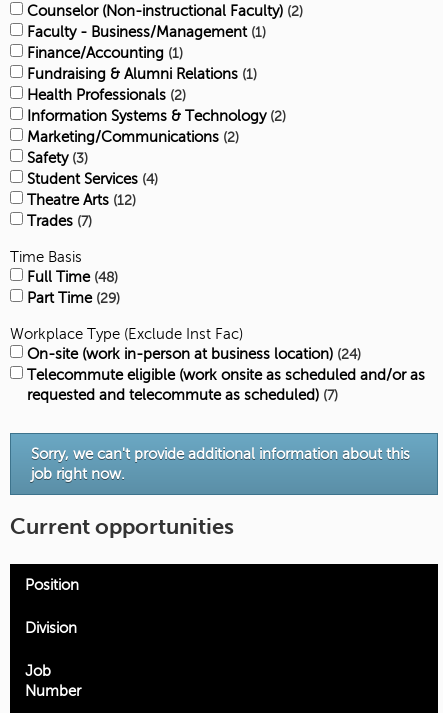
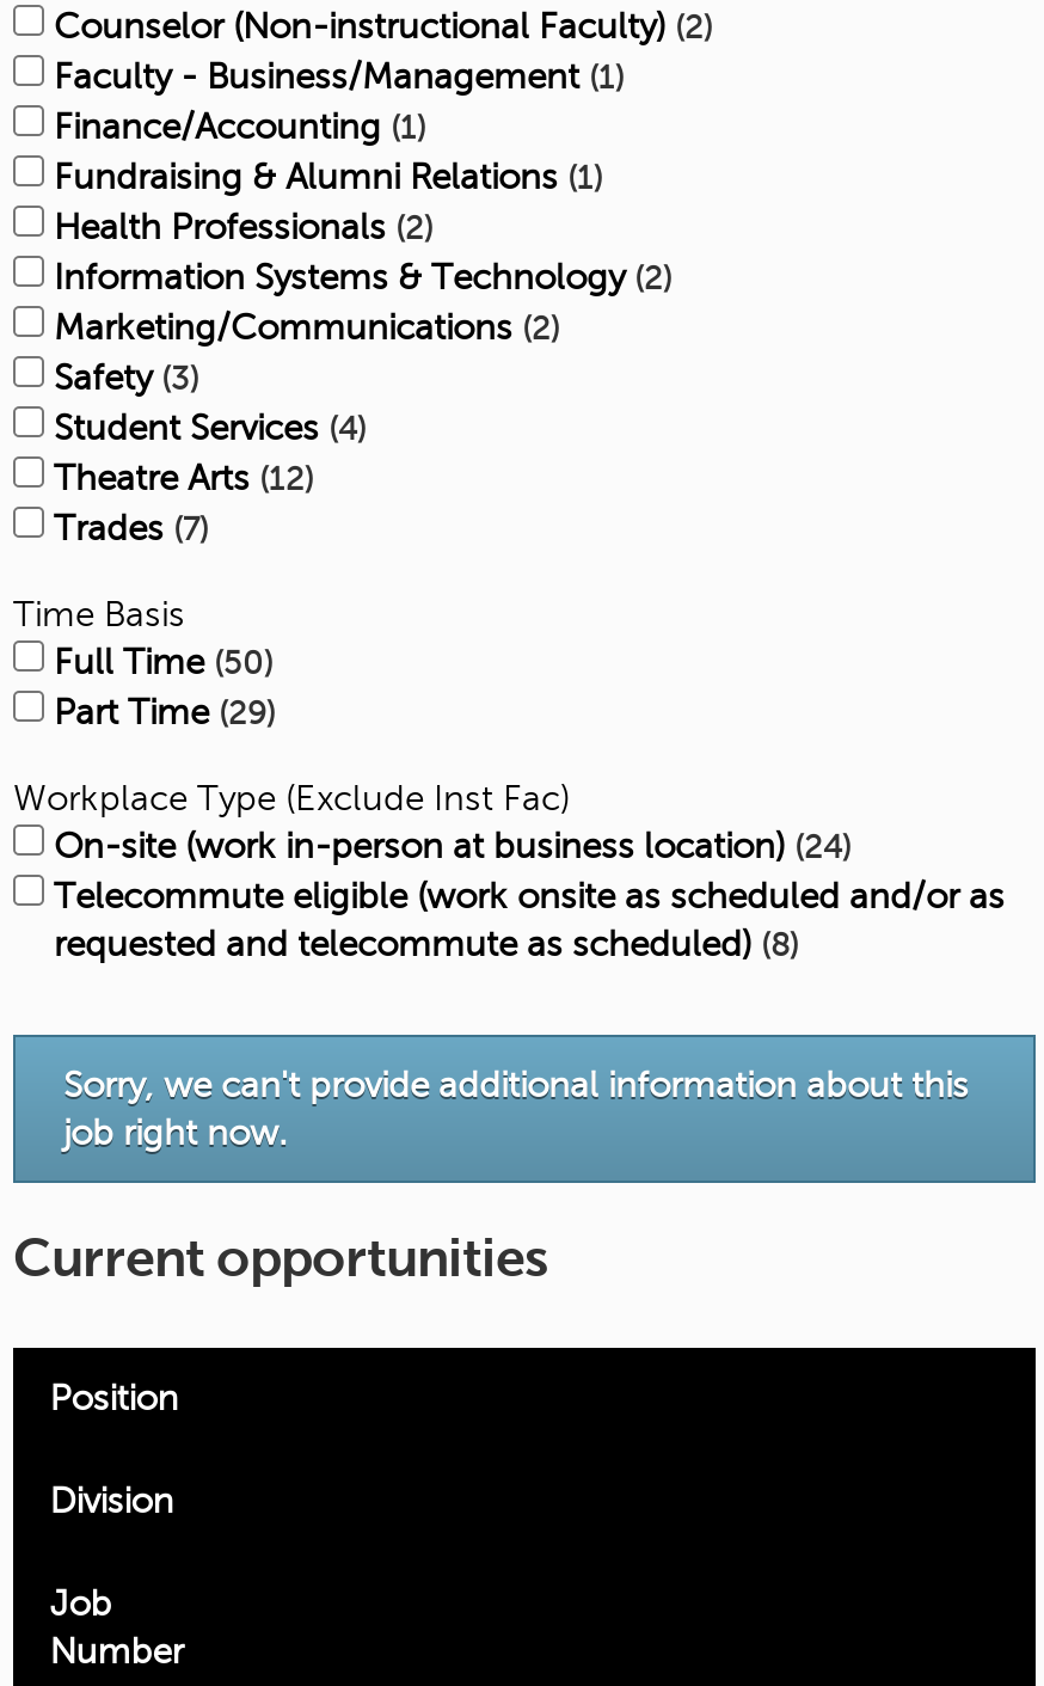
[27,269,114,285] Full Time 48 -> [54,642,264,681] Full Time 50
[27,387,334,403] requested and telecommute as scheduled) 7 -> [54,925,790,963] requested and telecommute as scheduled) 8

